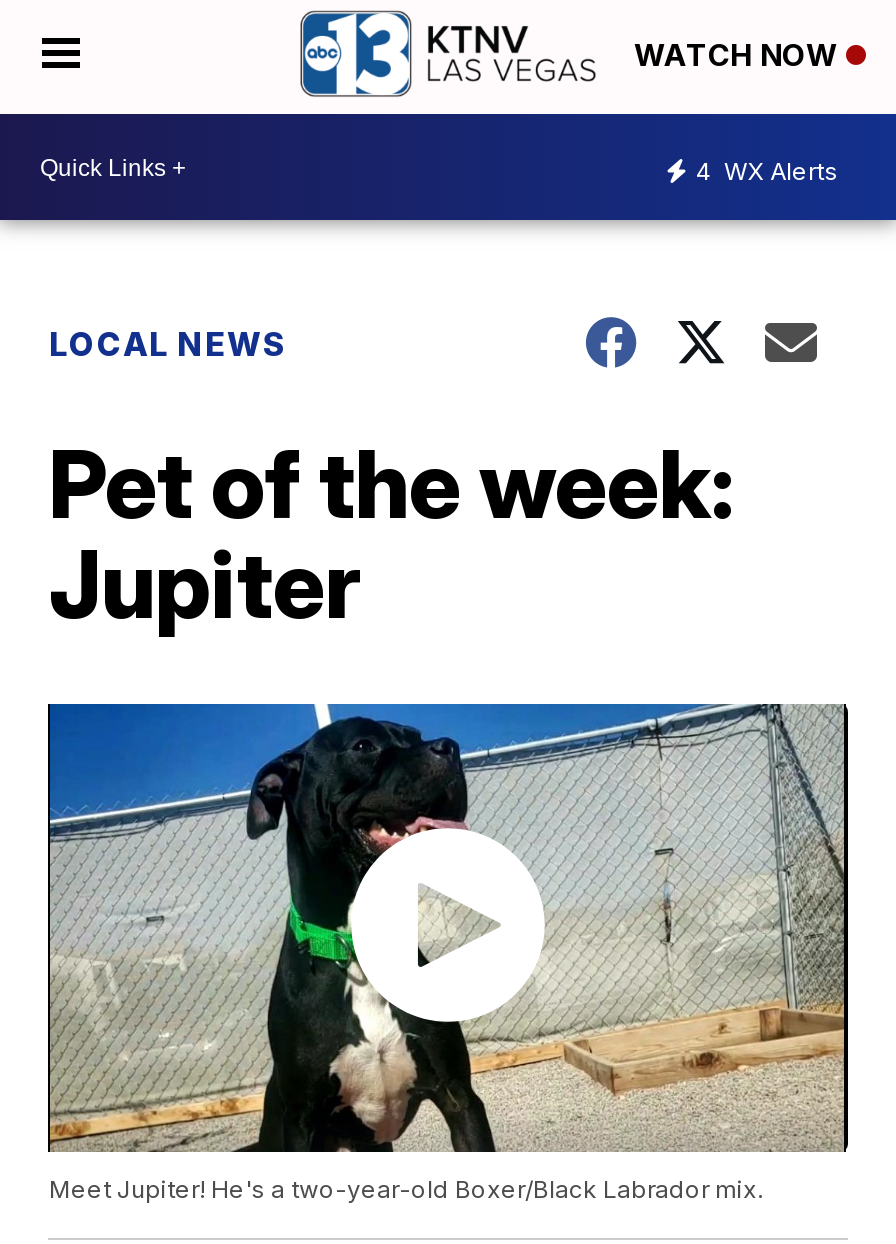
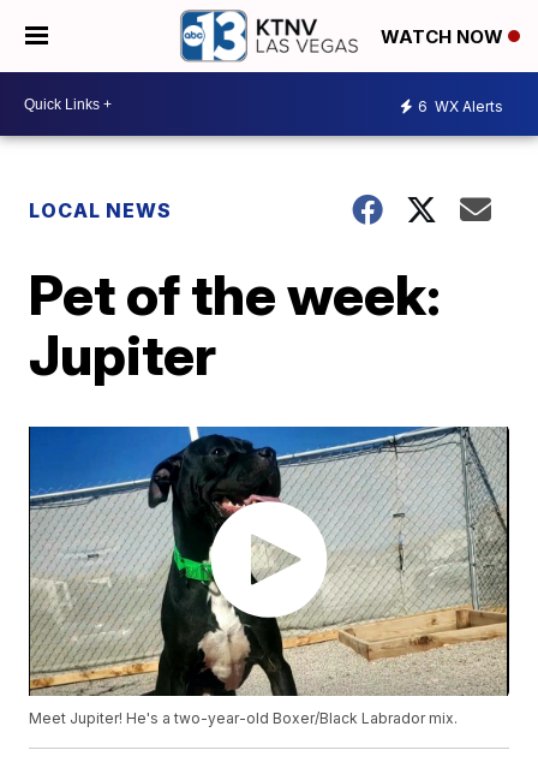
[696,155,838,185] 4 WX Alerts -> [418,97,503,115] 6 WX Alerts

